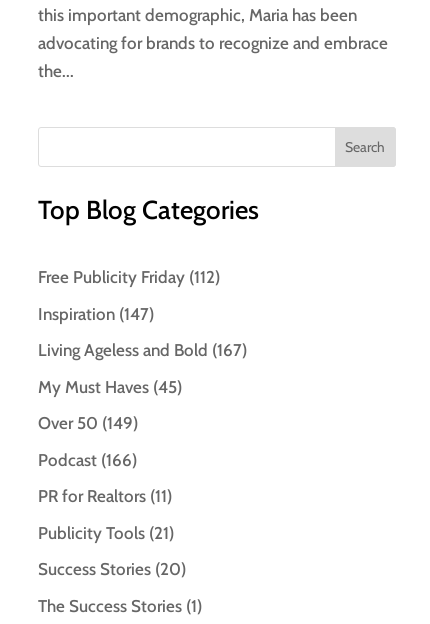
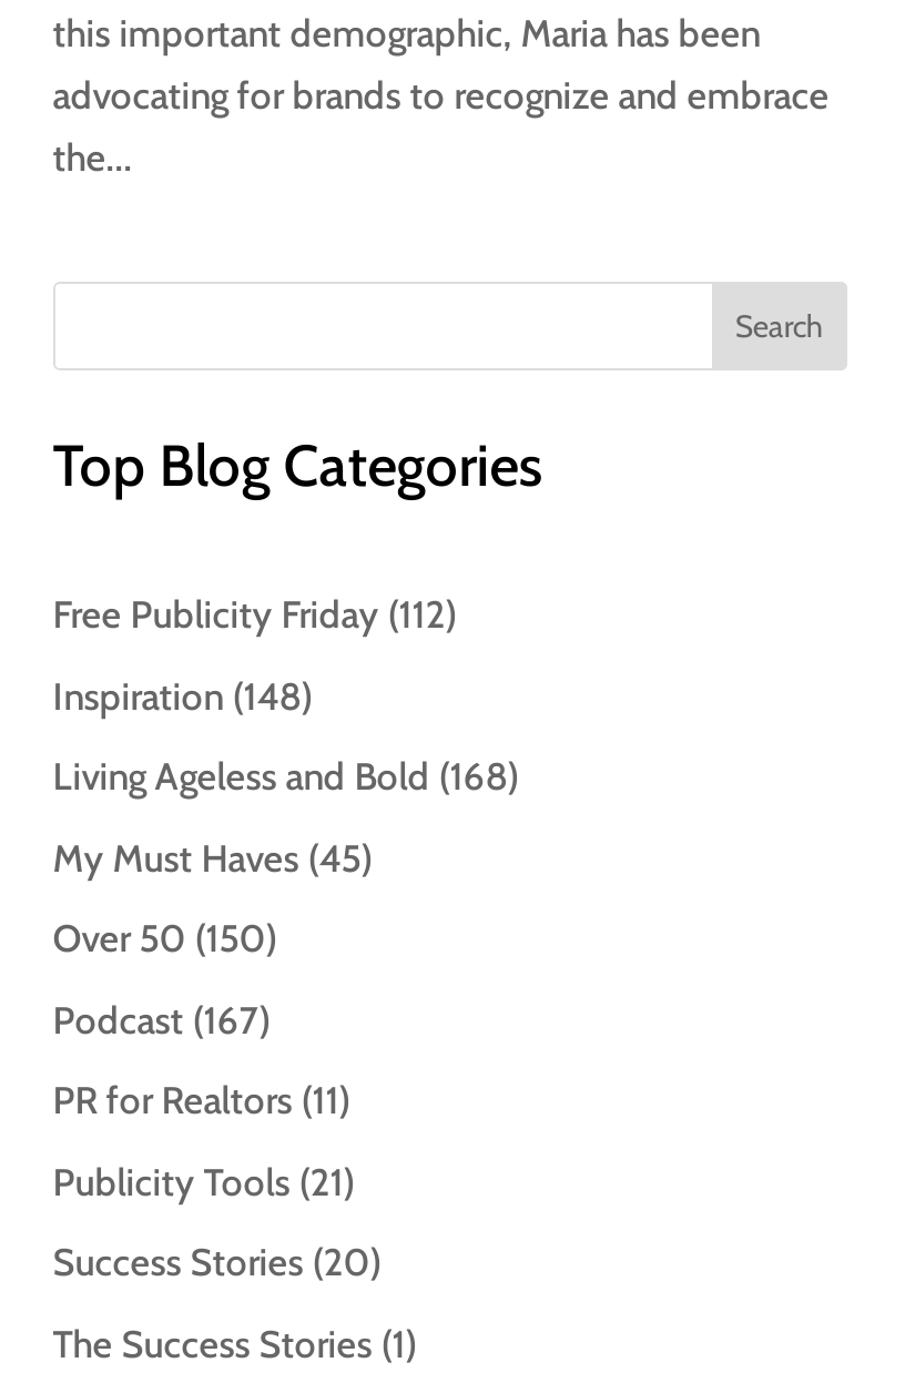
[38,304,154,324] Inspiration (147) -> [53,674,312,718] Inspiration (148)
[38,340,247,360] Living Ageless and Bold (167) -> [53,755,519,799] Living Ageless and Bold (168)
[38,413,138,433] Over 50 (149) -> [53,917,277,961] Over 50 (150)
[38,450,137,470] Podcast (166) -> [53,998,270,1042] Podcast (167)

